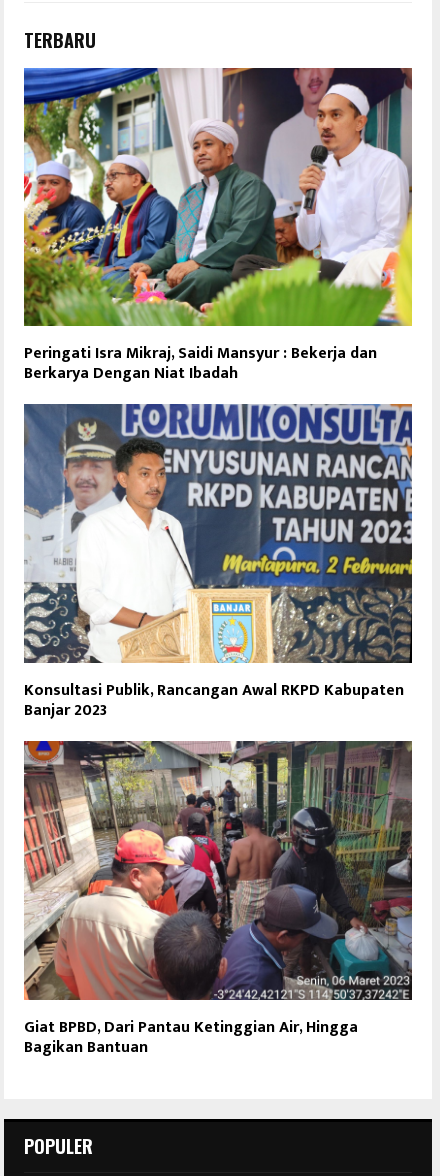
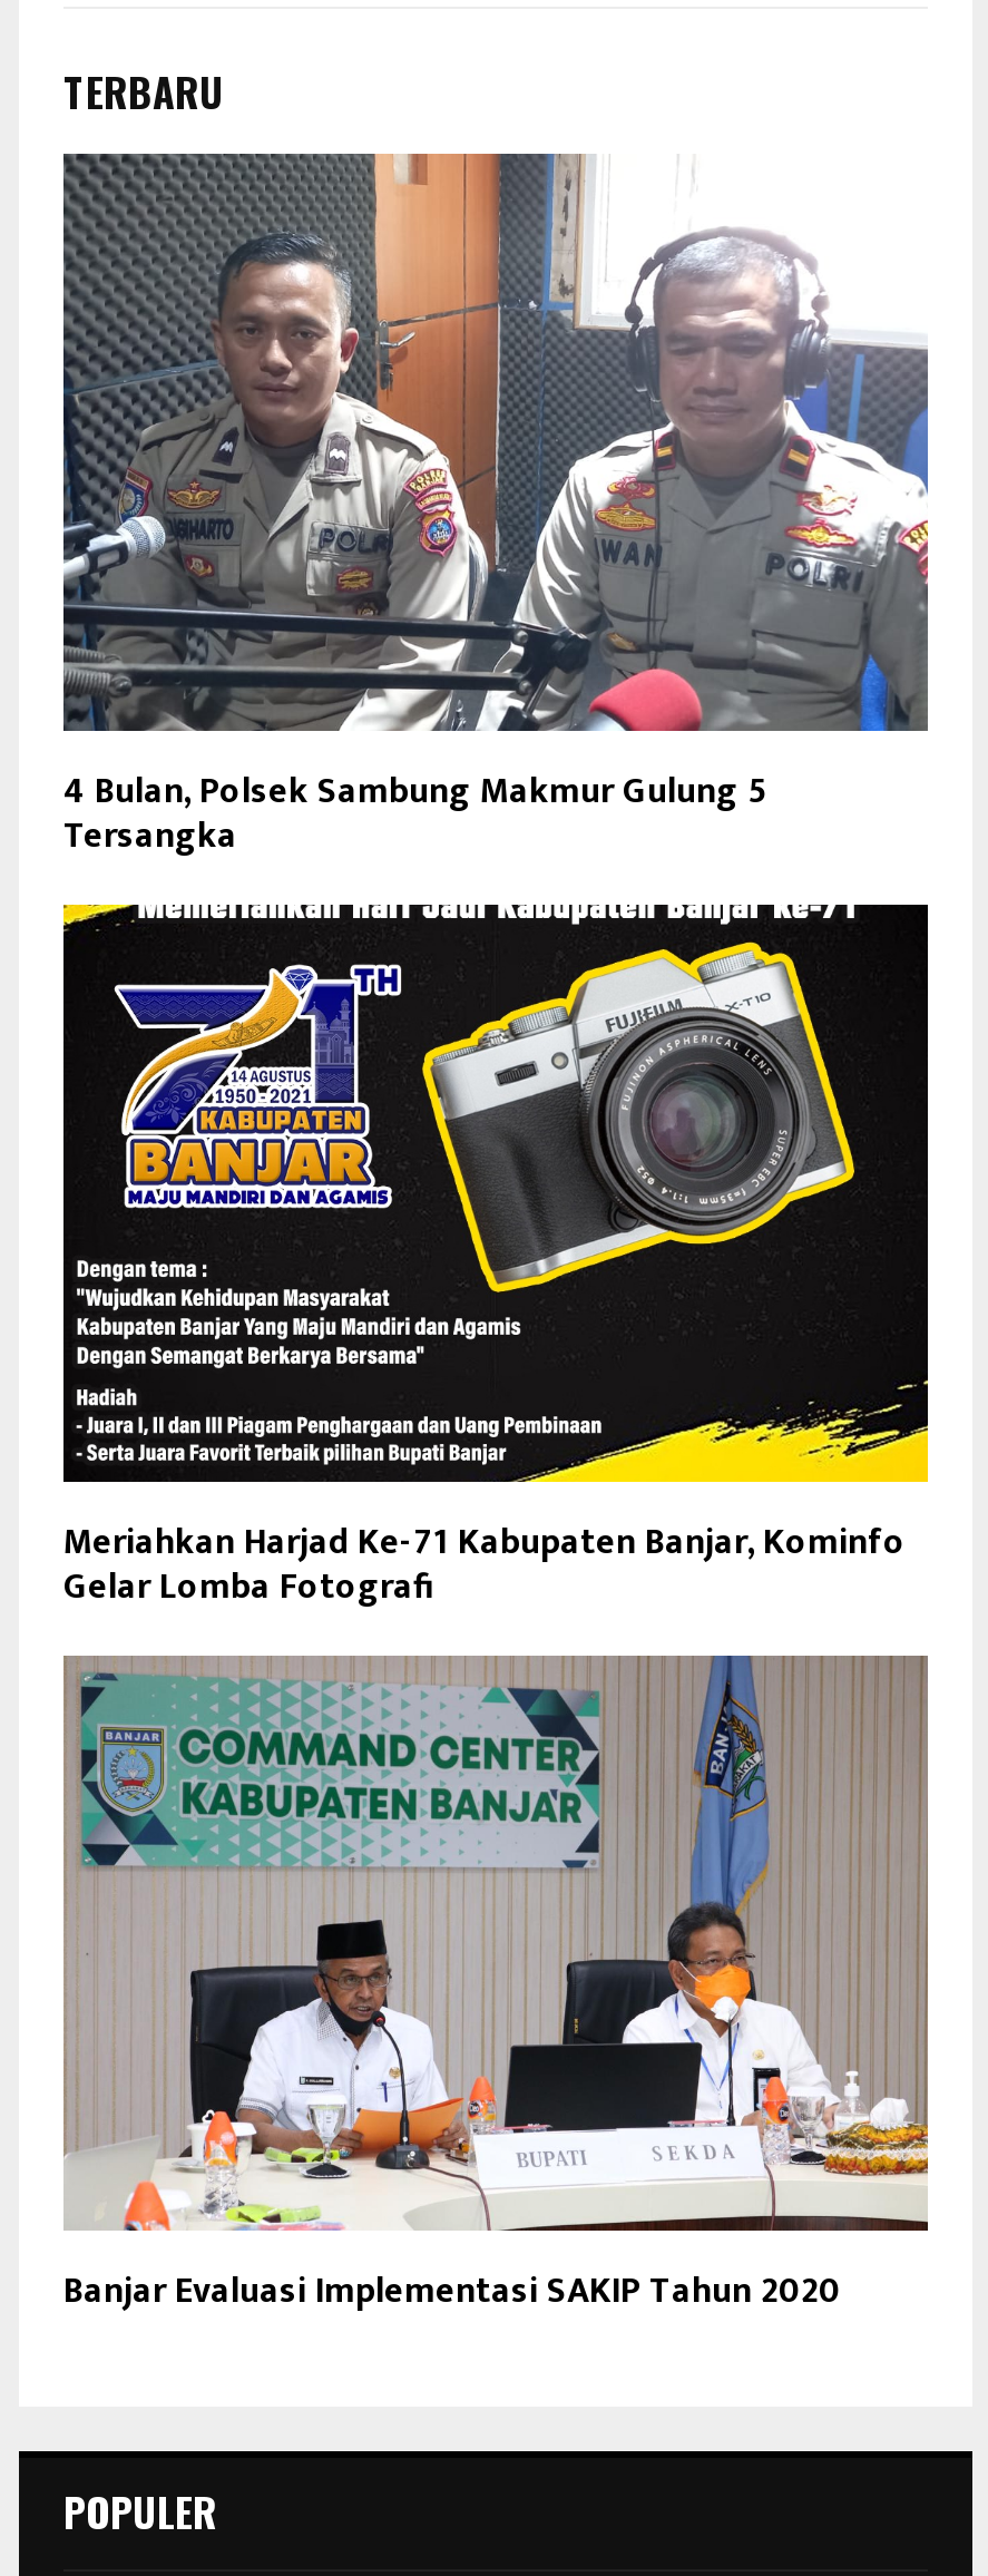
[23,67,413,387] [image] | Peringati Isra Mikraj, Saidi Mansyur : Bekerja dan | Berkarya Dengan Niat Ibadah -> [61,150,930,867] [image] | 4 Bulan, Polsek Sambung Makmur Gulung 5 | Tersangka
[23,403,413,724] [image] | Konsultasi Publik, Rancangan Awal RKPD Kabupaten | Banjar 2023 -> [61,901,930,1617] [image] | Meriahkan Harjad Ke-71 Kabupaten Banjar, Kominfo | Gelar Lomba Fotografi
[24,740,413,1061] [image] | Giat BPBD, Dari Pantau Ketinggian Air, Hingga | Bagikan Bantuan -> [63,1655,930,2322] [image] | Banjar Evaluasi Implementasi SAKIP Tahun 2020

